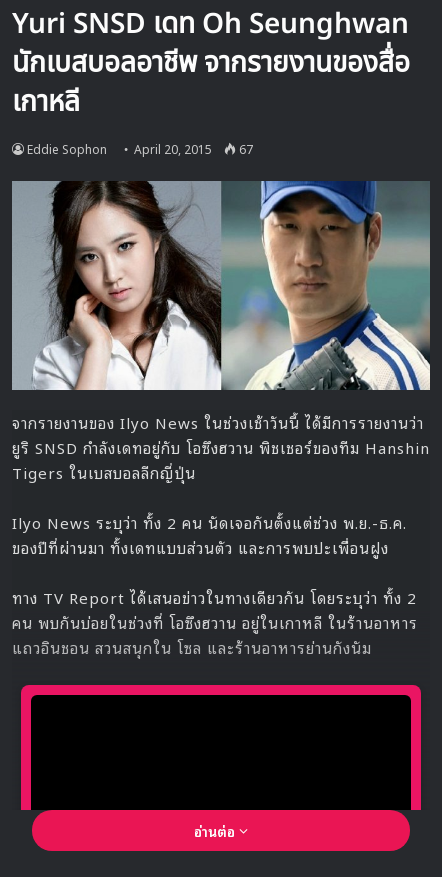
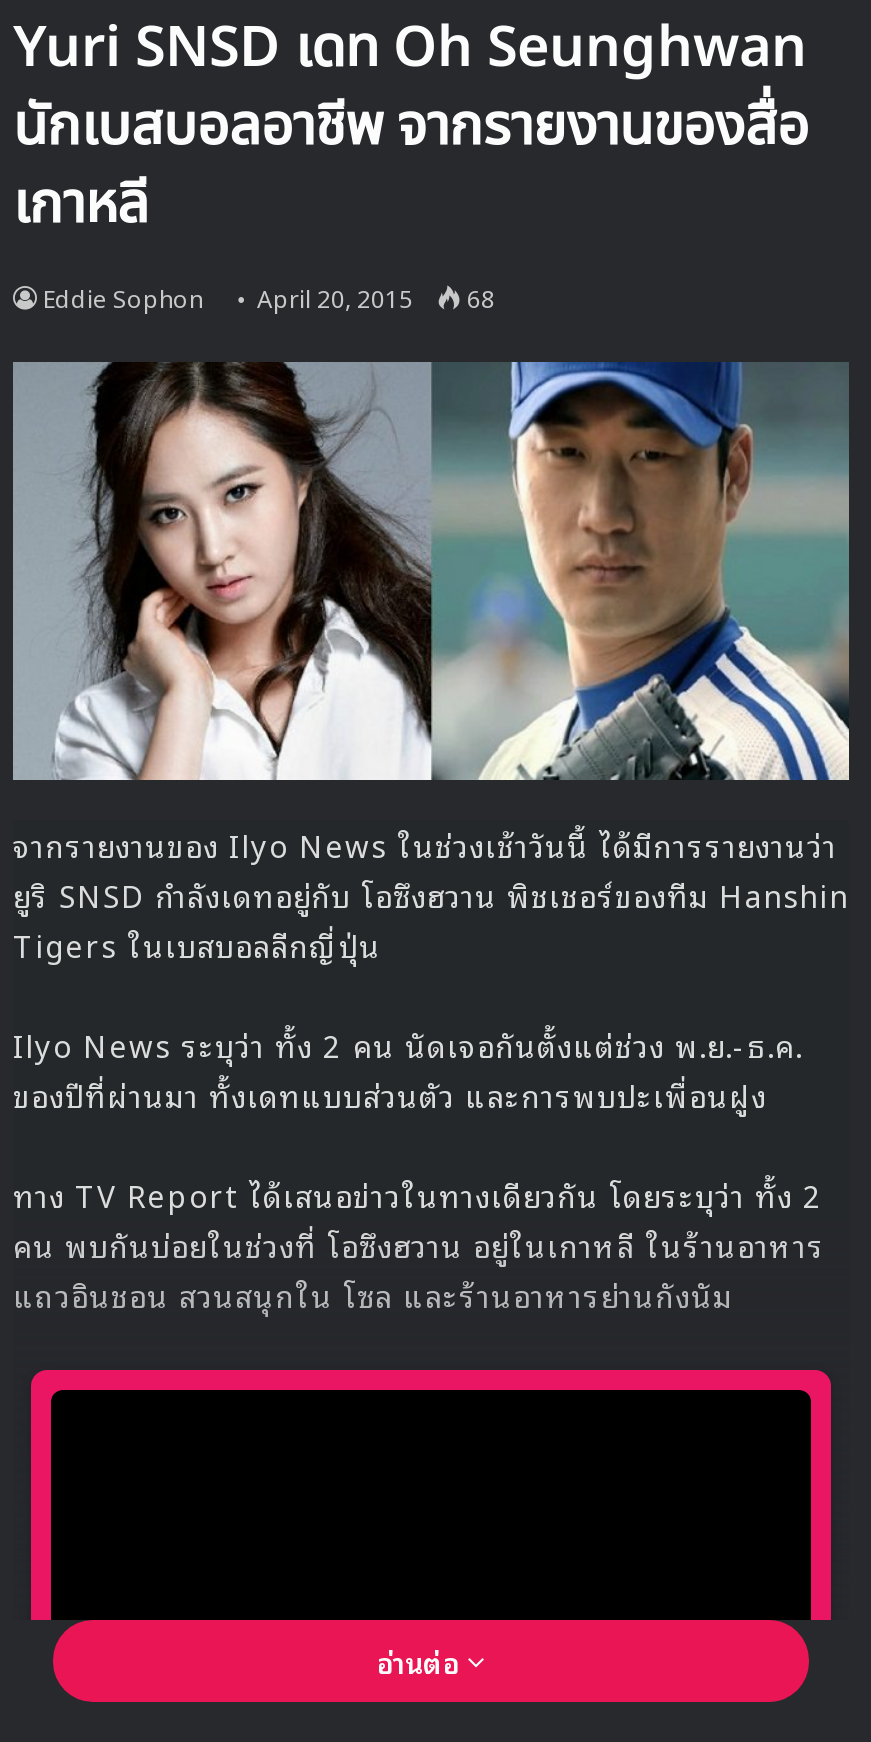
[27,139,253,158] Eddie Sophon April 20, 2015 67 -> [43,278,495,316] Eddie Sophon April 20, 2015 68

